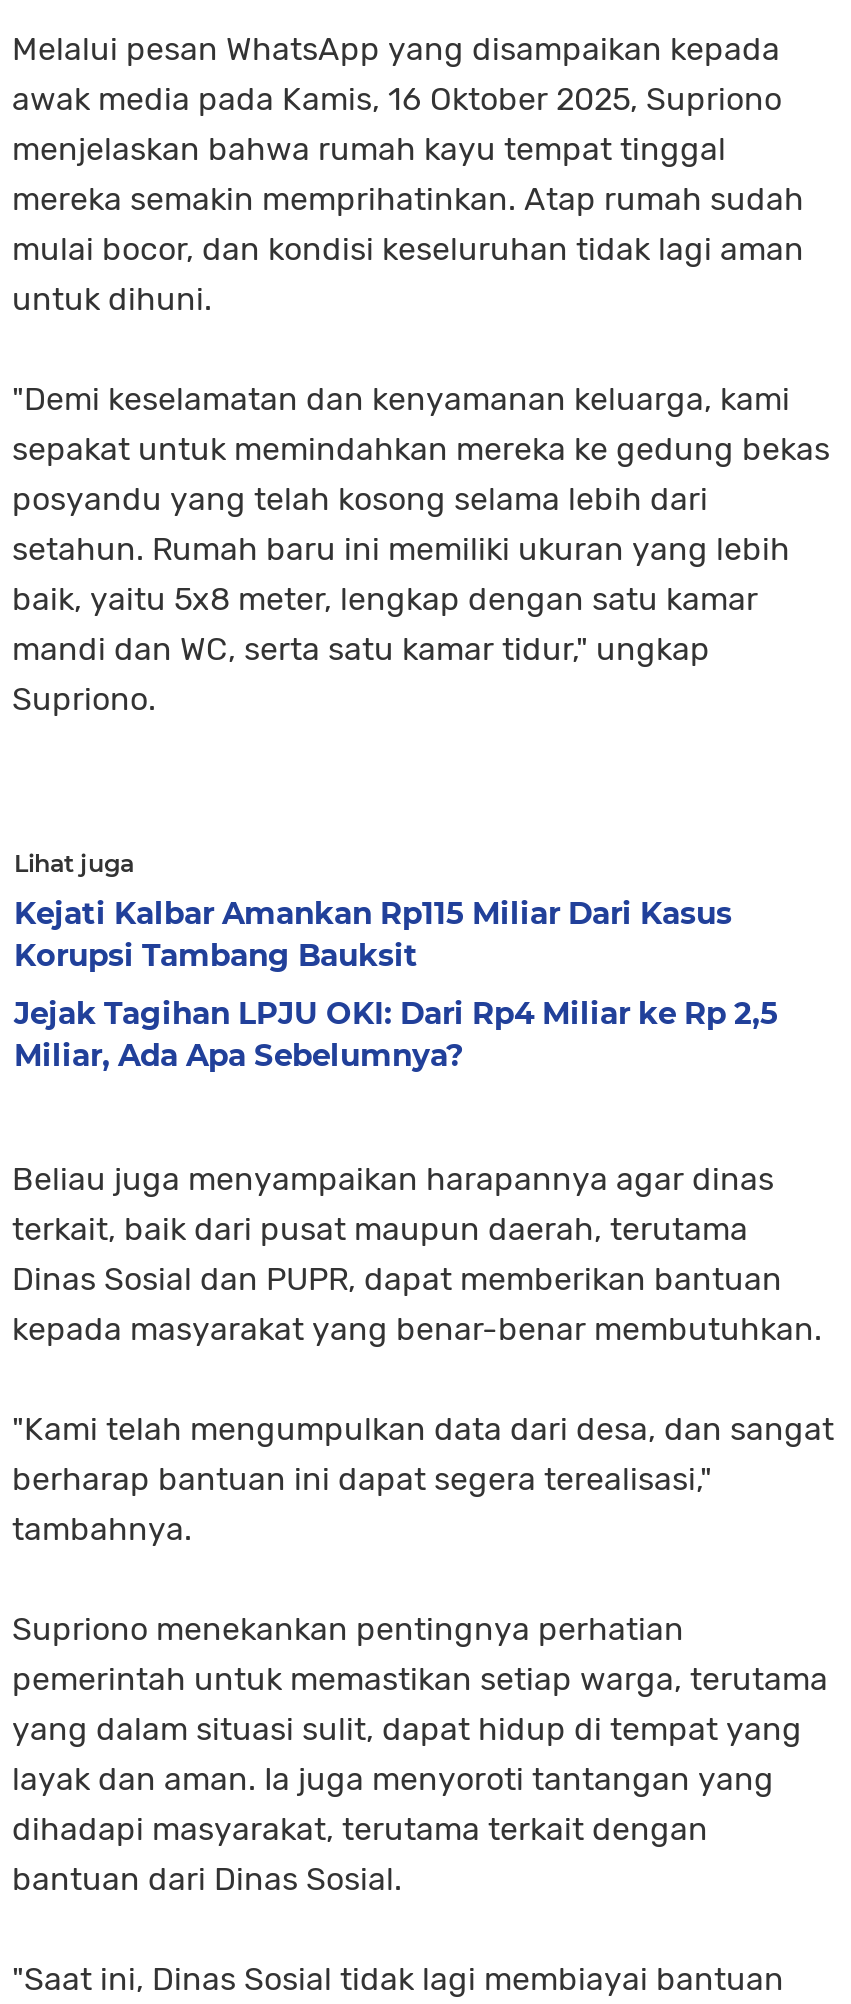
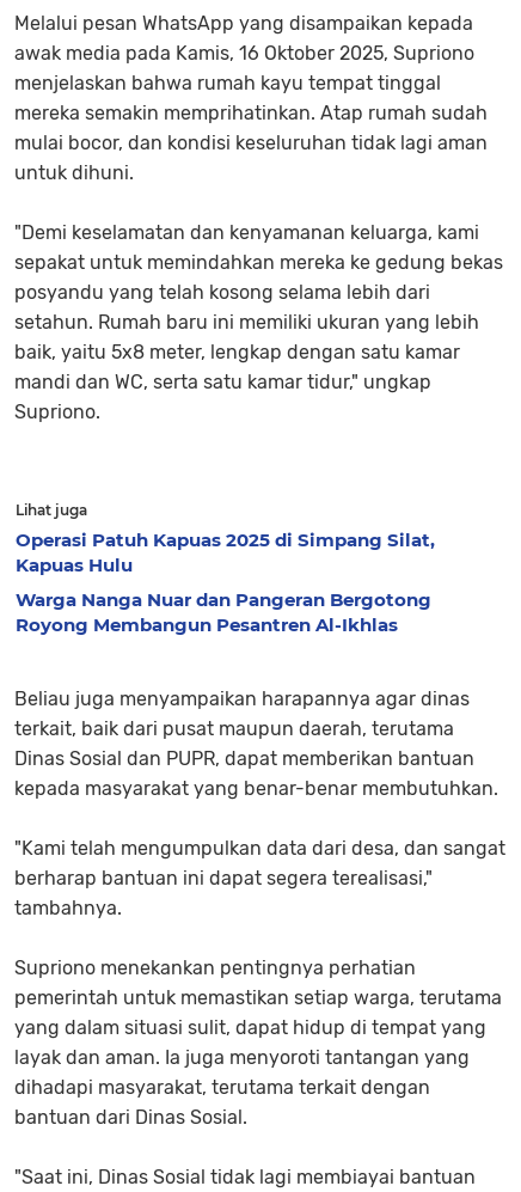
[14,894,732,974] Kejati Kalbar Amankan Rp115 Miliar Dari Kasus | Korupsi Tambang Bauksit -> [16,528,435,576] Operasi Patuh Kapuas 2025 di Simpang Silat, | Kapuas Hulu
[14,994,778,1074] Jejak Tagihan LPJU OKI: Dari Rp4 Miliar ke Rp 2,5 | Miliar, Ada Apa Sebelumnya? -> [16,588,431,636] Warga Nanga Nuar dan Pangeran Bergotong | Royong Membangun Pesantren Al-Ikhlas

